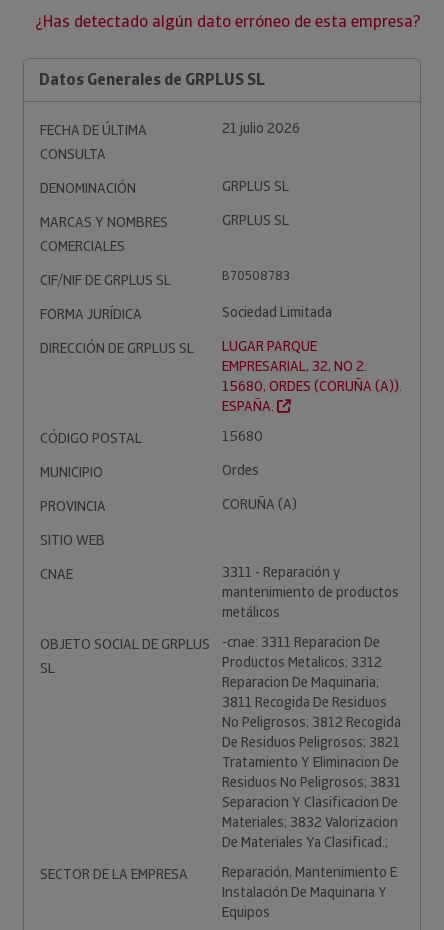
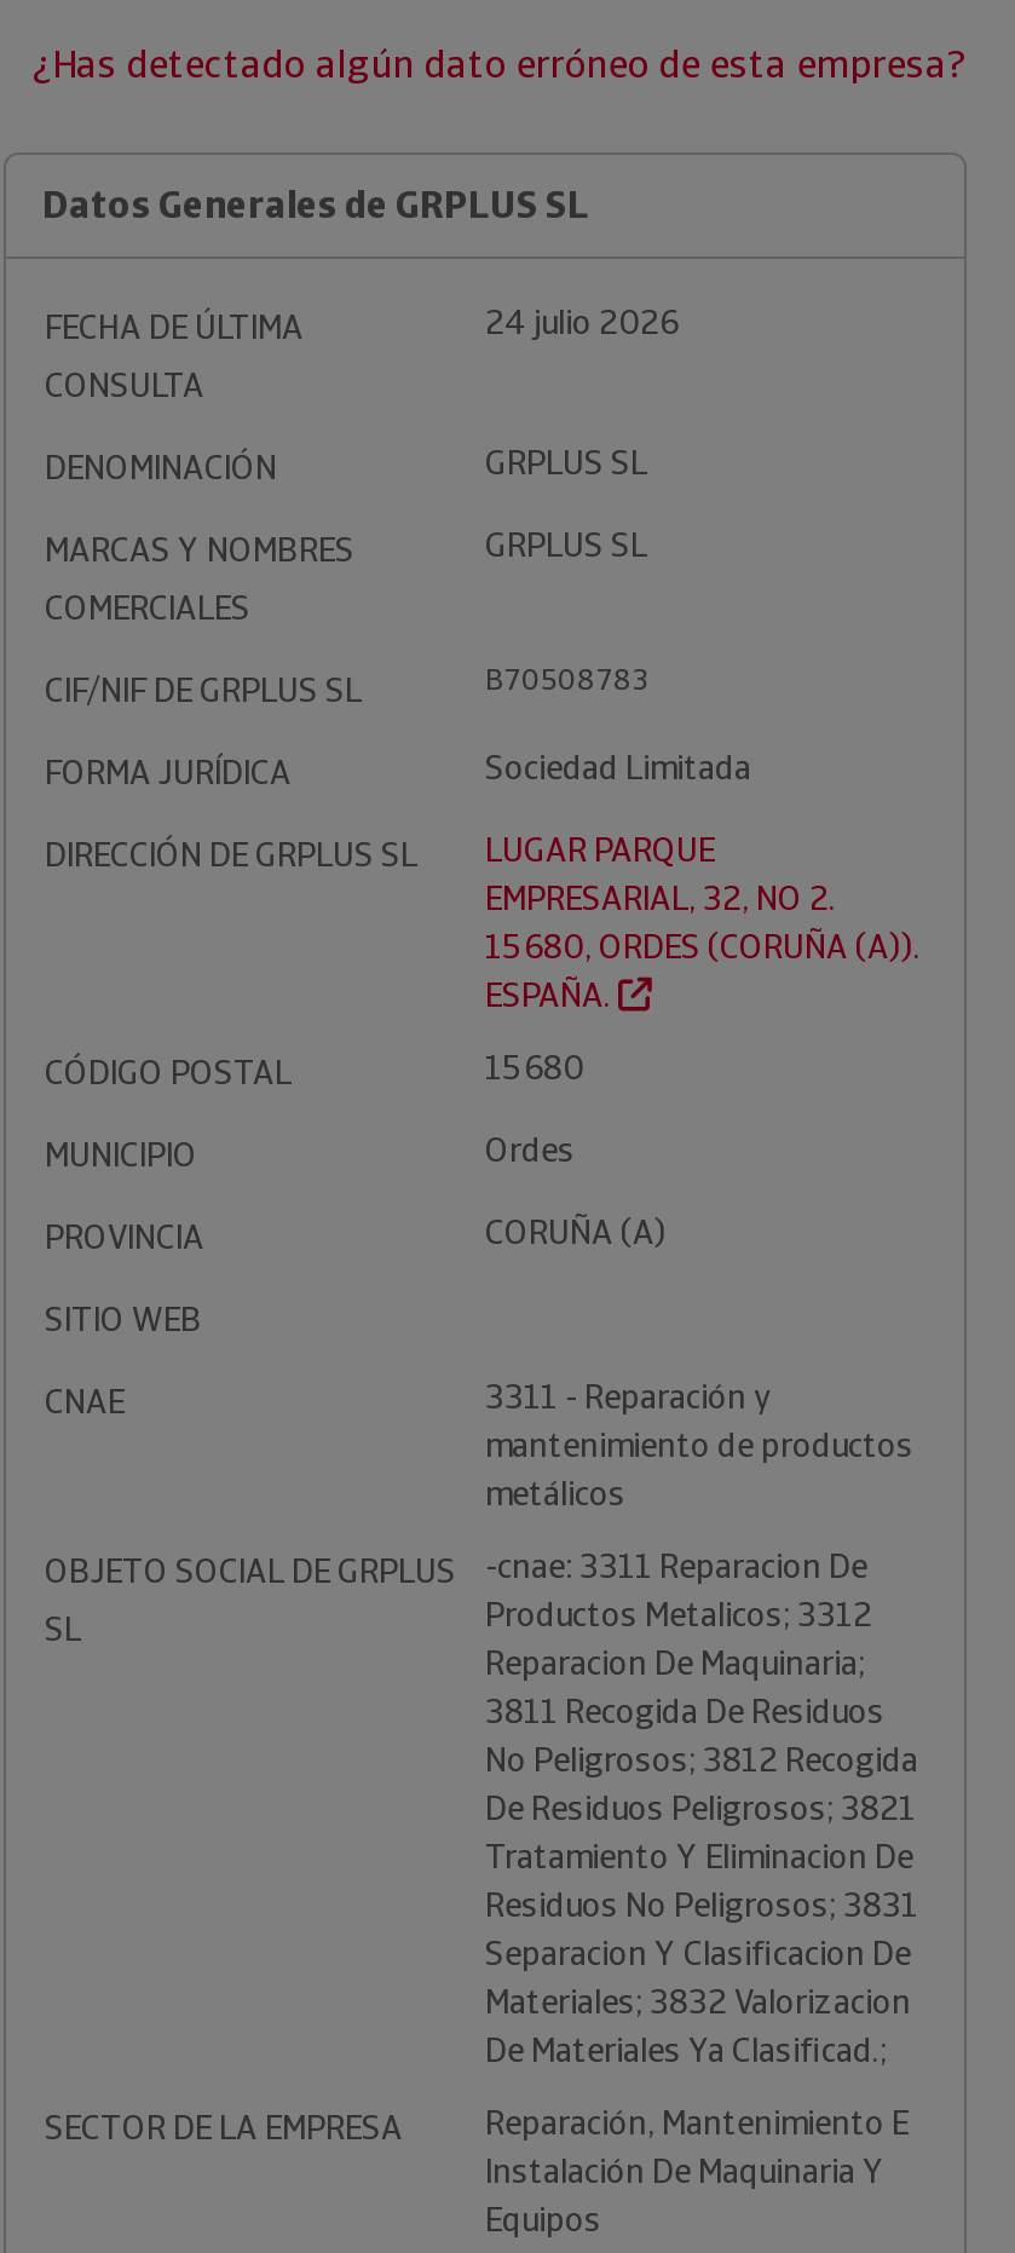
[222,119,300,137] 21 julio 2026 -> [485,300,679,344] 24 julio 2026

